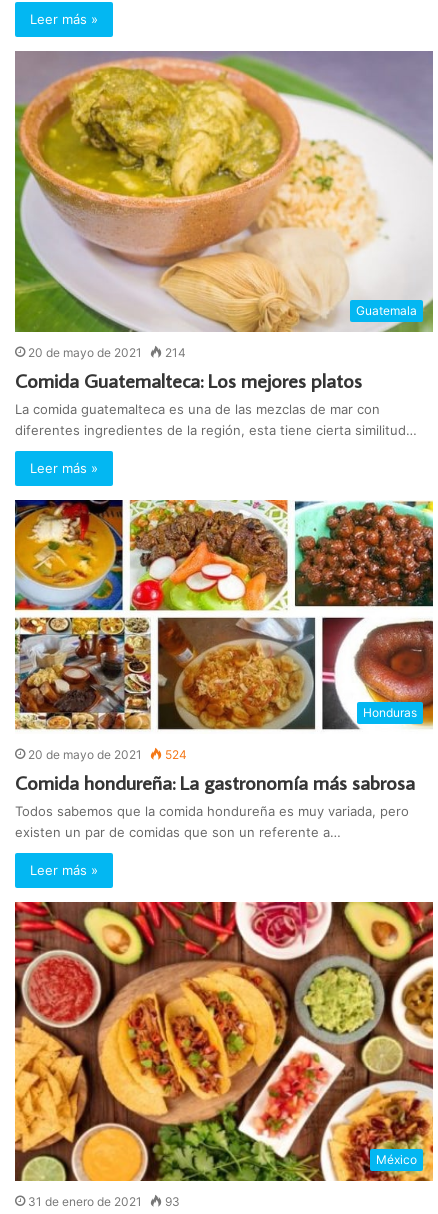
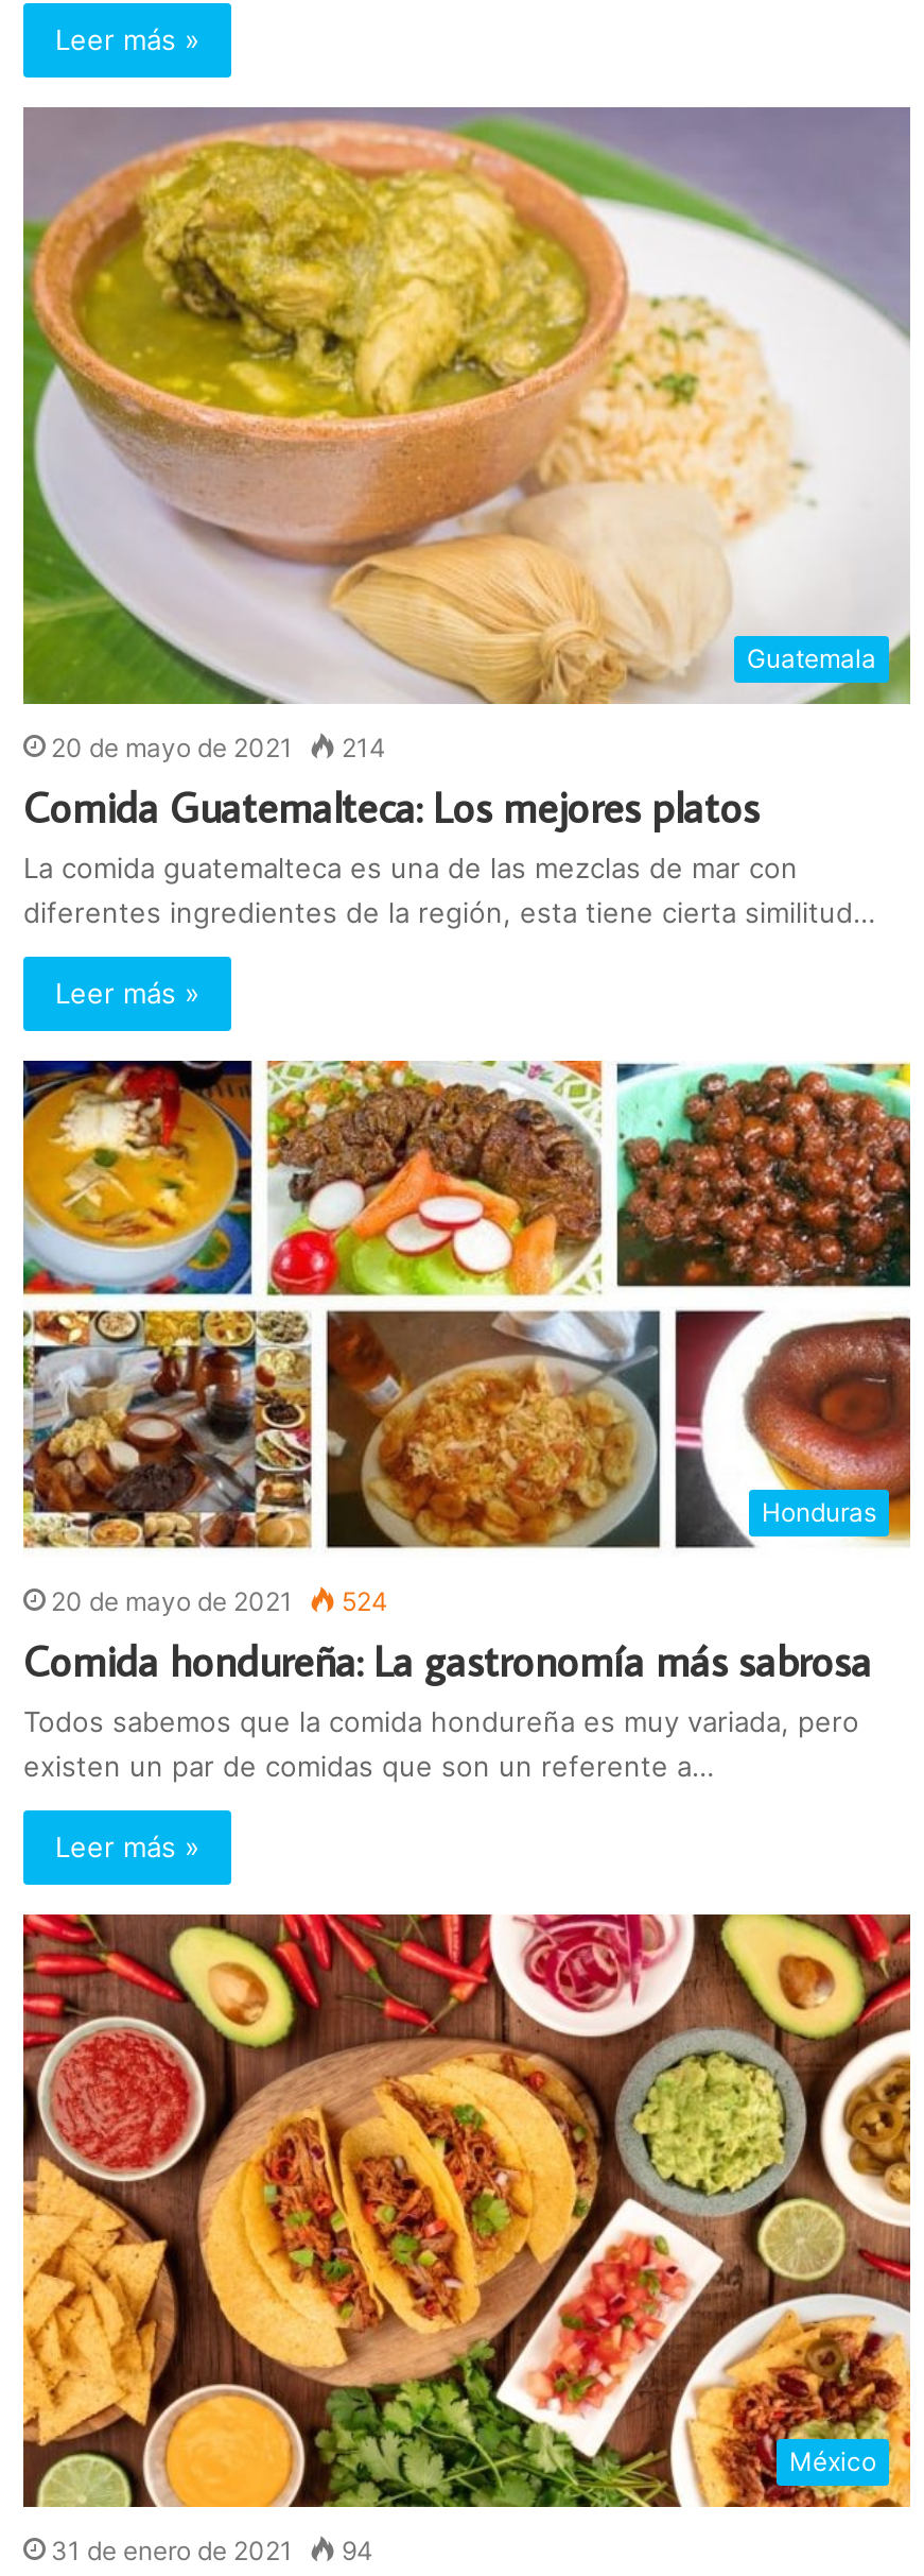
[28,1194,180,1209] 31 de enero de 2021 93 -> [51,2534,373,2566] 31 de enero de 2021 94

